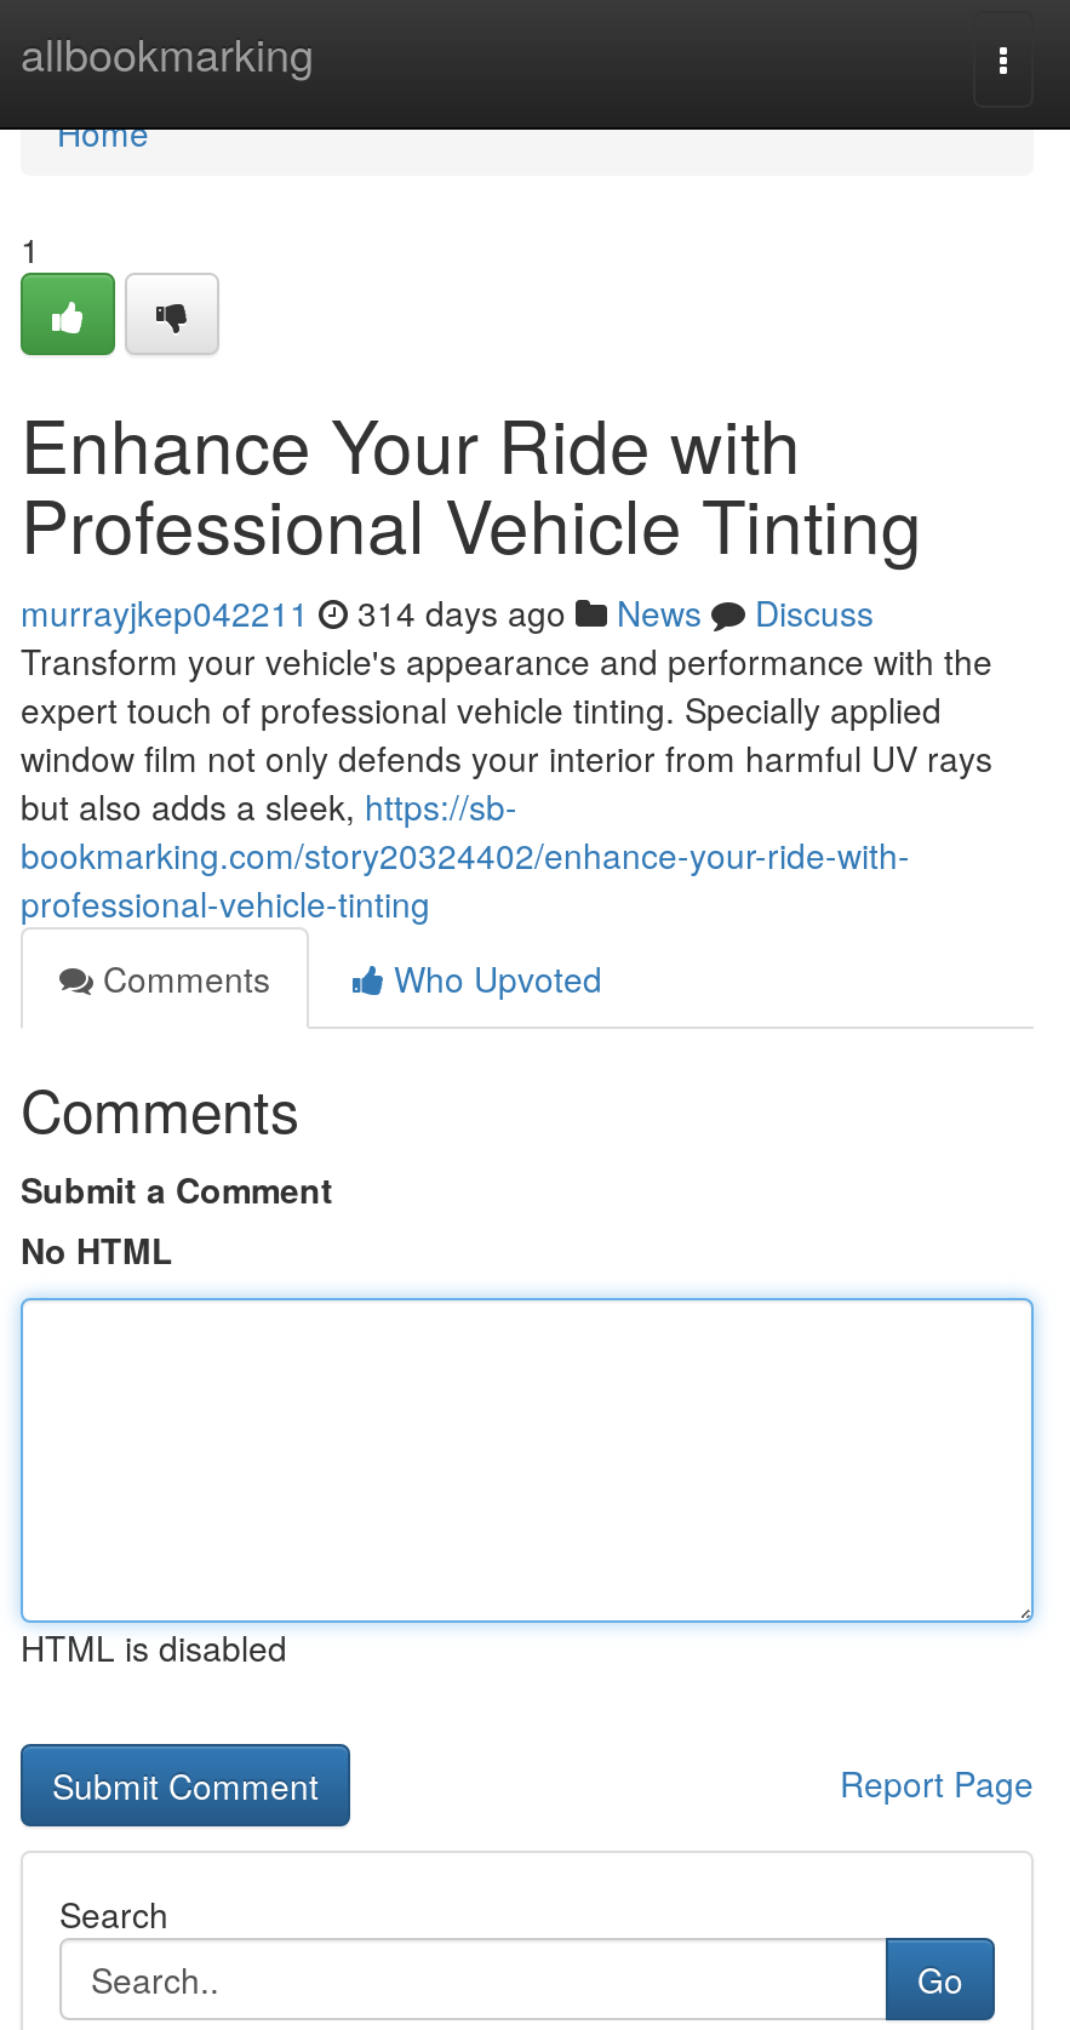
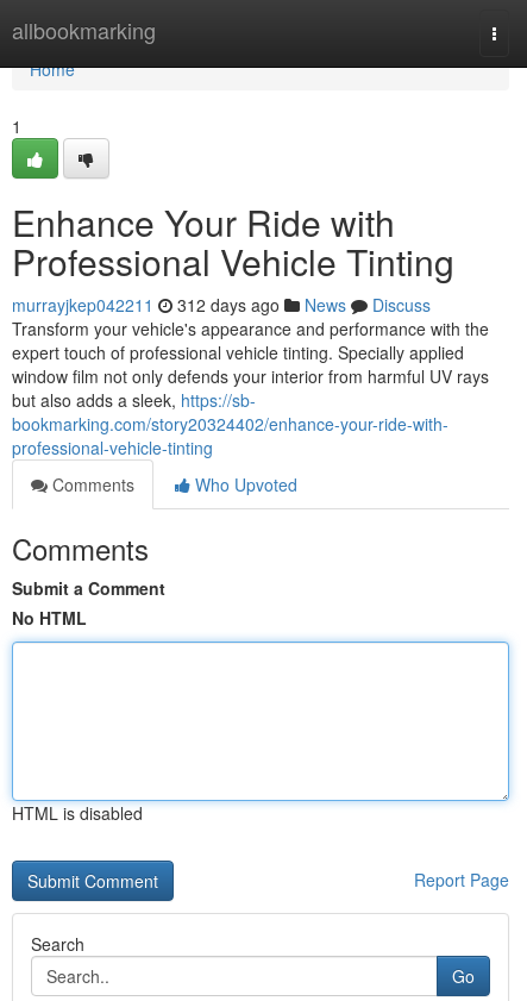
[21,588,874,636] murrayjkep042211 314 days ago News Discuss -> [12,293,431,317] murrayjkep042211 312 days ago News Discuss

